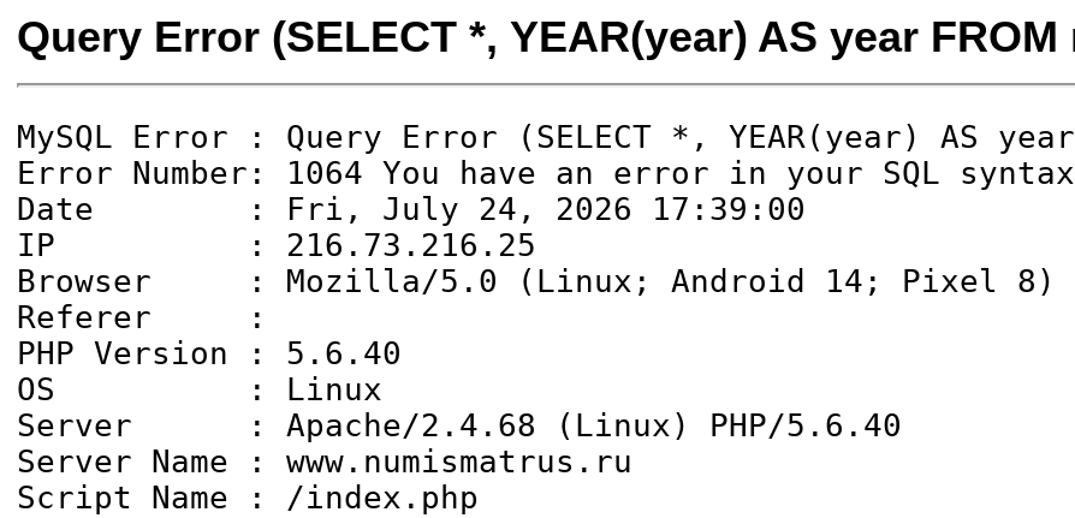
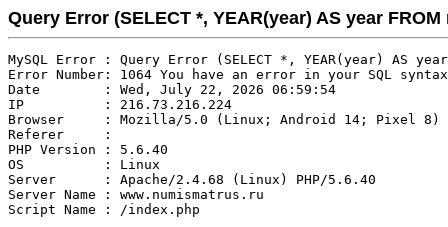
[17,191,806,227] Date : Fri, July 24, 2026 17:39:00 -> [8,82,336,97] Date : Wed, July 22, 2026 06:59:54
[17,227,536,263] IP : 216.73.216.25 -> [8,97,232,112] IP : 216.73.216.224

